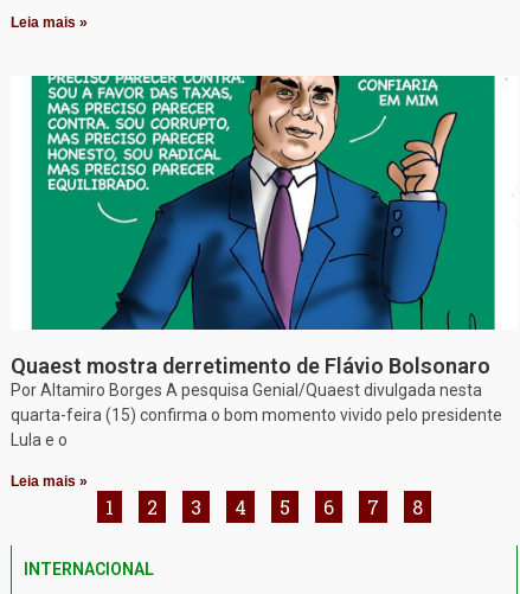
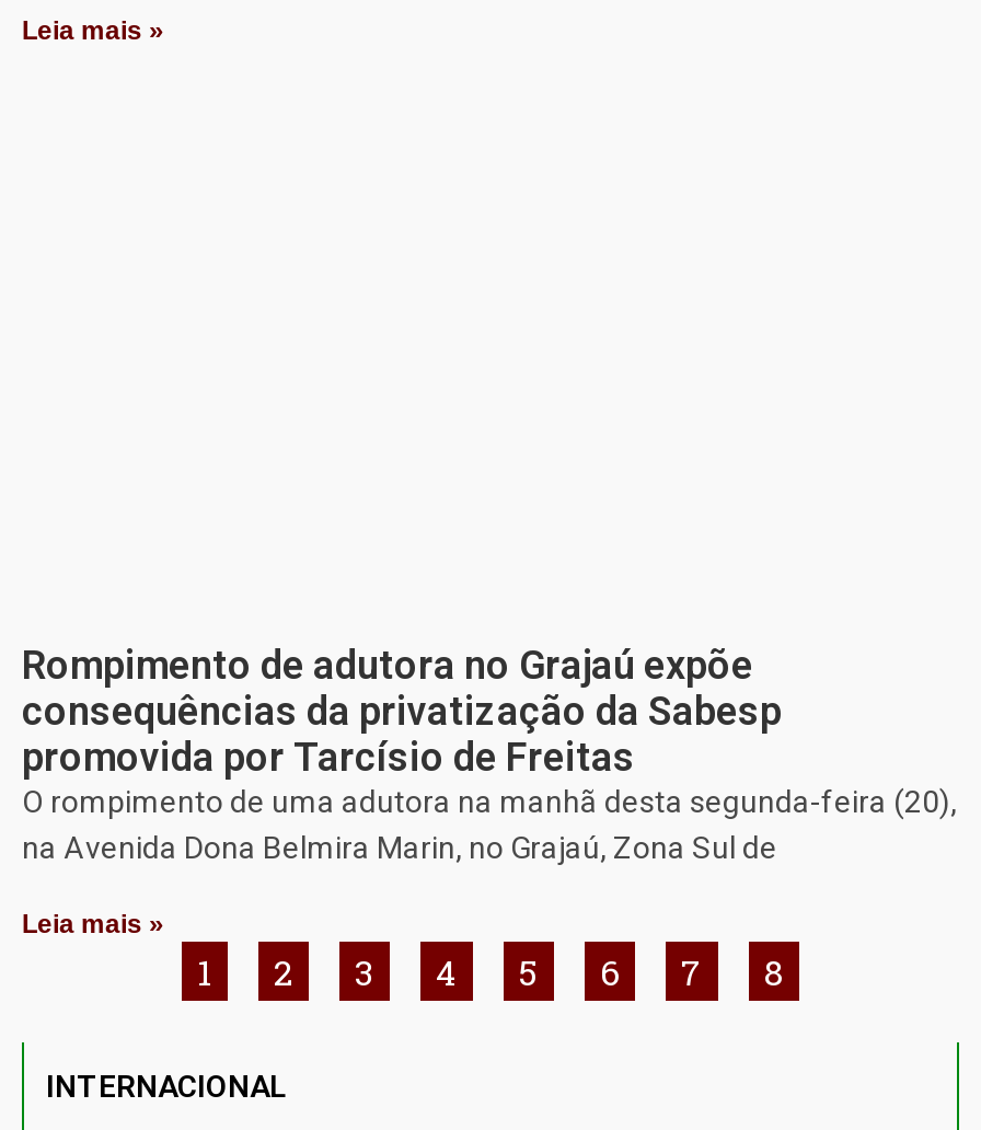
[31,75,496,331] [image] -> none
[11,354,502,450] Quaest mostra derretimento de Flávio Bolsonaro | Por Altamiro Borges A pesquisa Genial/Quaest divulgada nesta | quarta-feira (15) confirma o bom momento vivido pelo presidente | Lula e o -> [22,642,957,865] Rompimento de adutora no Grajaú expõe | consequências da privatização da Sabesp | promovida por Tarcísio de Freitas | O rompimento de uma adutora na manhã desta segunda-feira (20), | na Avenida Dona Belmira Marin, no Grajaú, Zona Sul de

